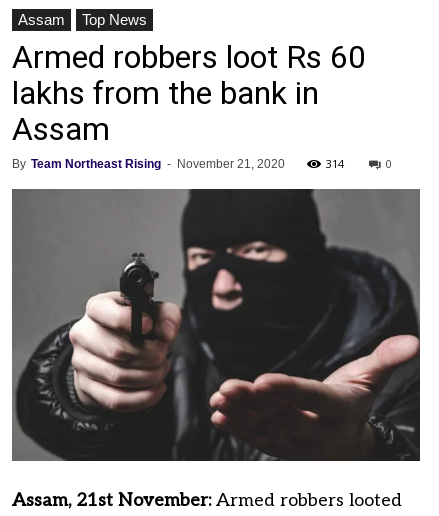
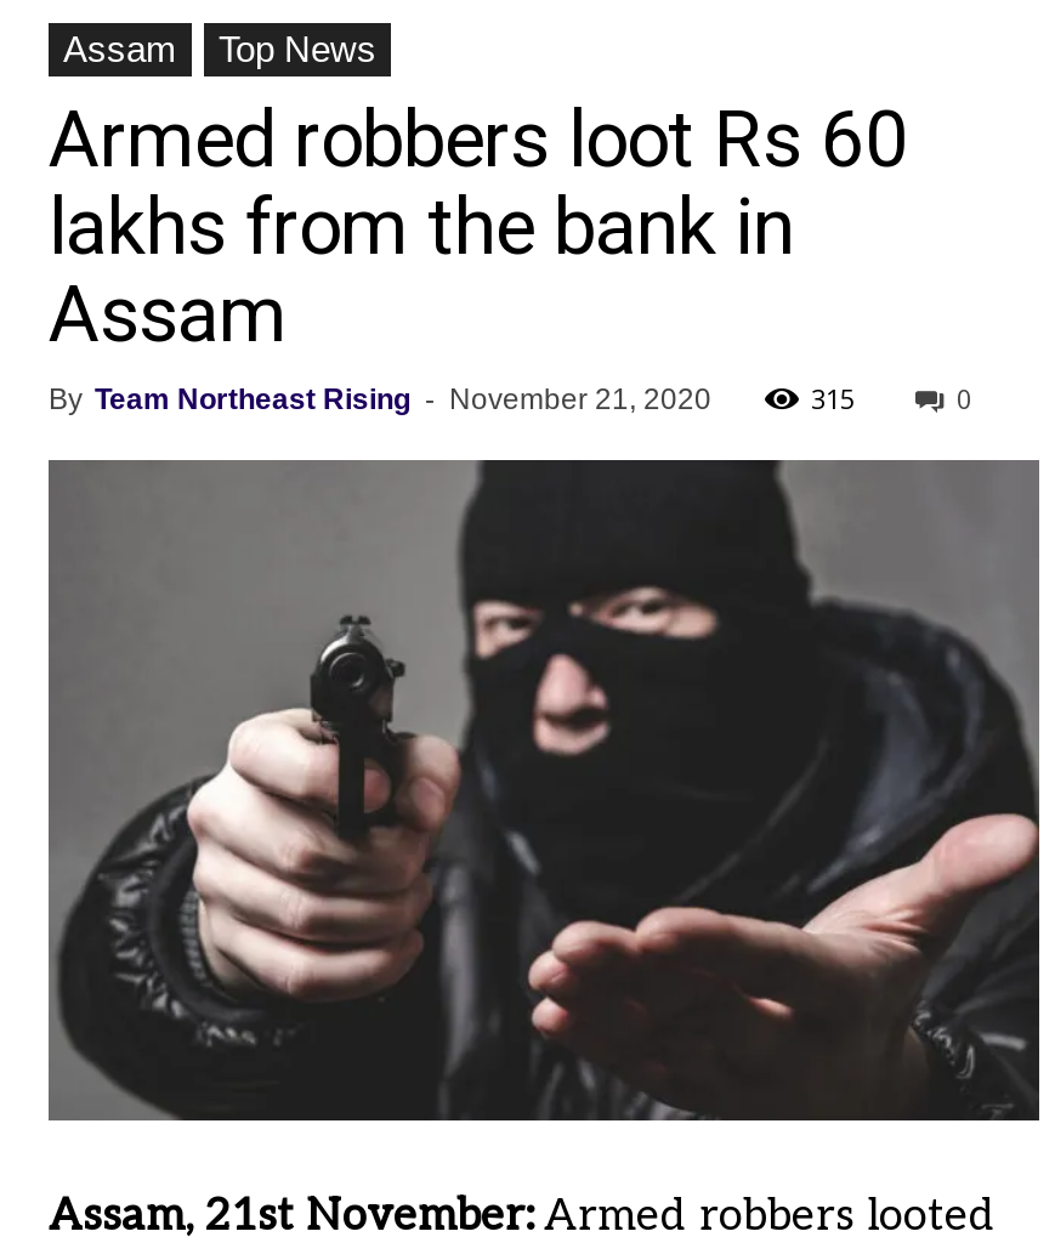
[326,156,344,171] 314 -> [811,380,855,416] 315

